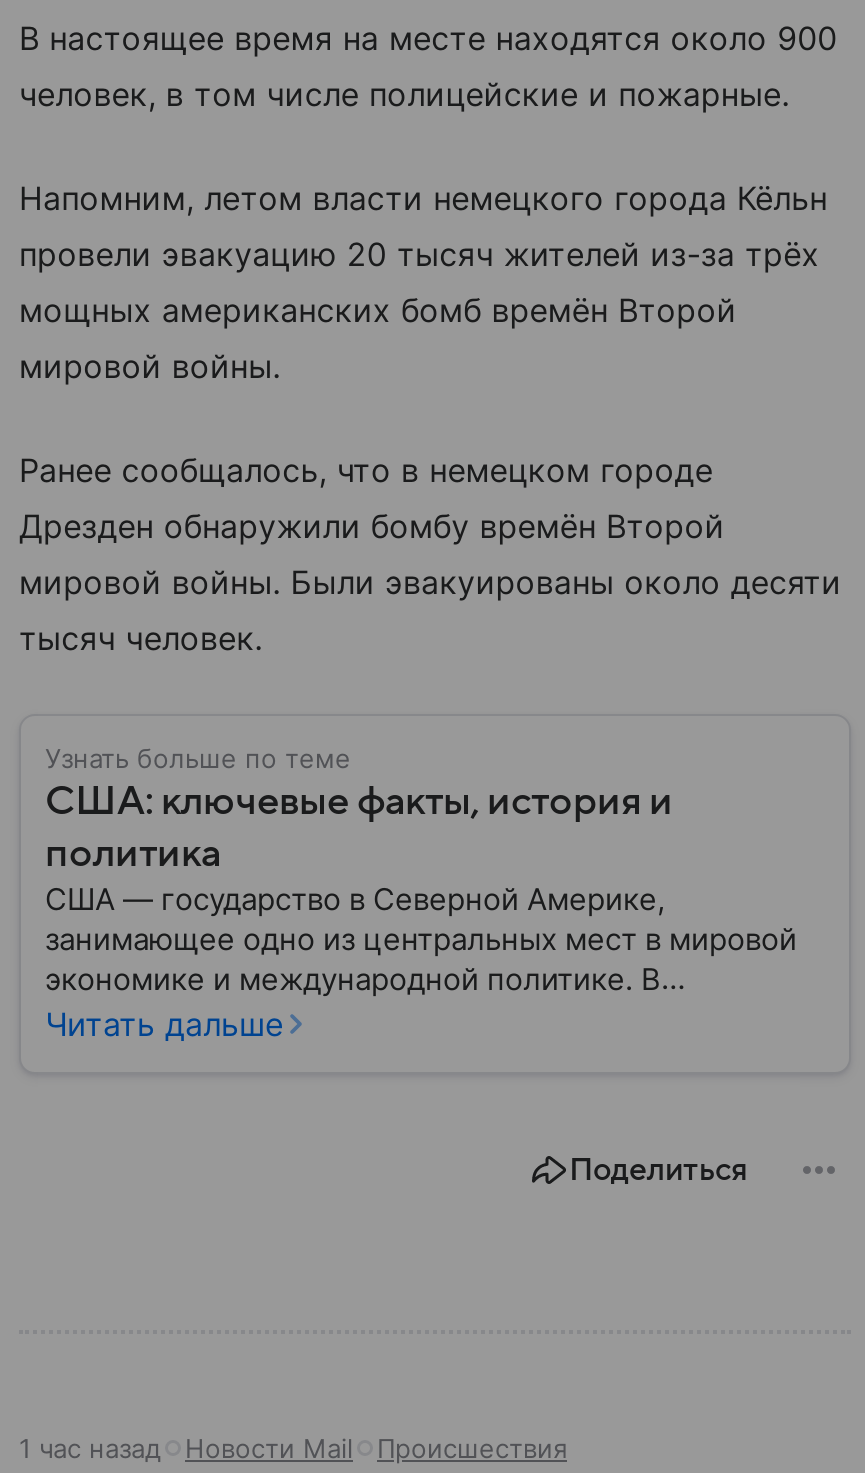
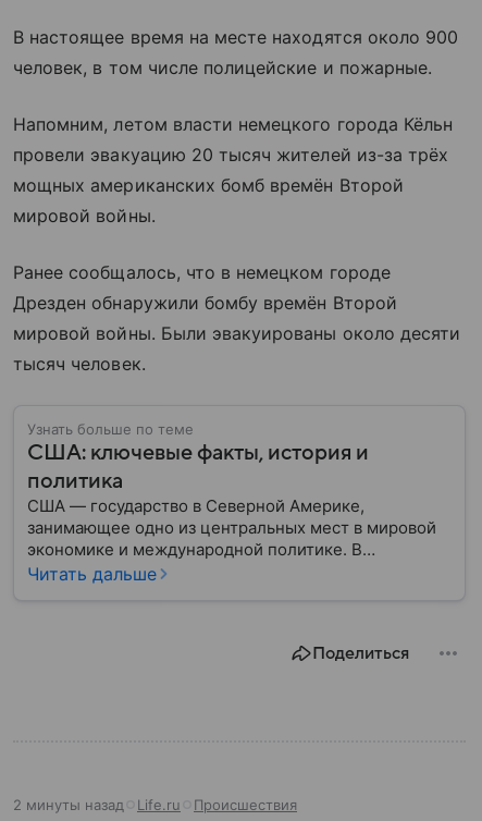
[19,1431,353,1463] 1 час назад | Новости Mail -> [13,796,181,813] 2 минуты назад | Life.ru

